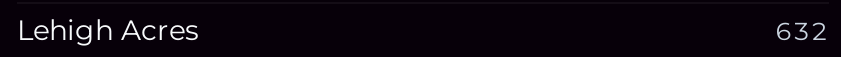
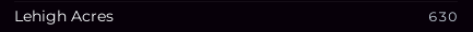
[775,16,829,46] 632 -> [428,9,458,25] 630

